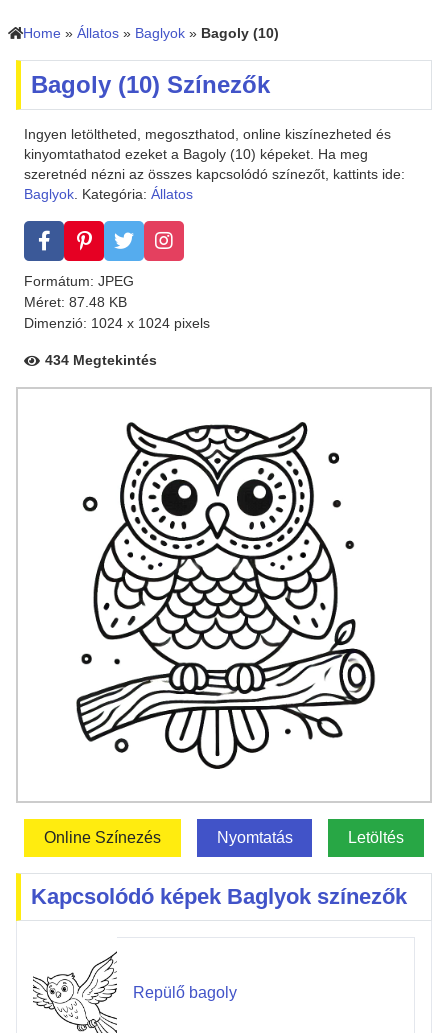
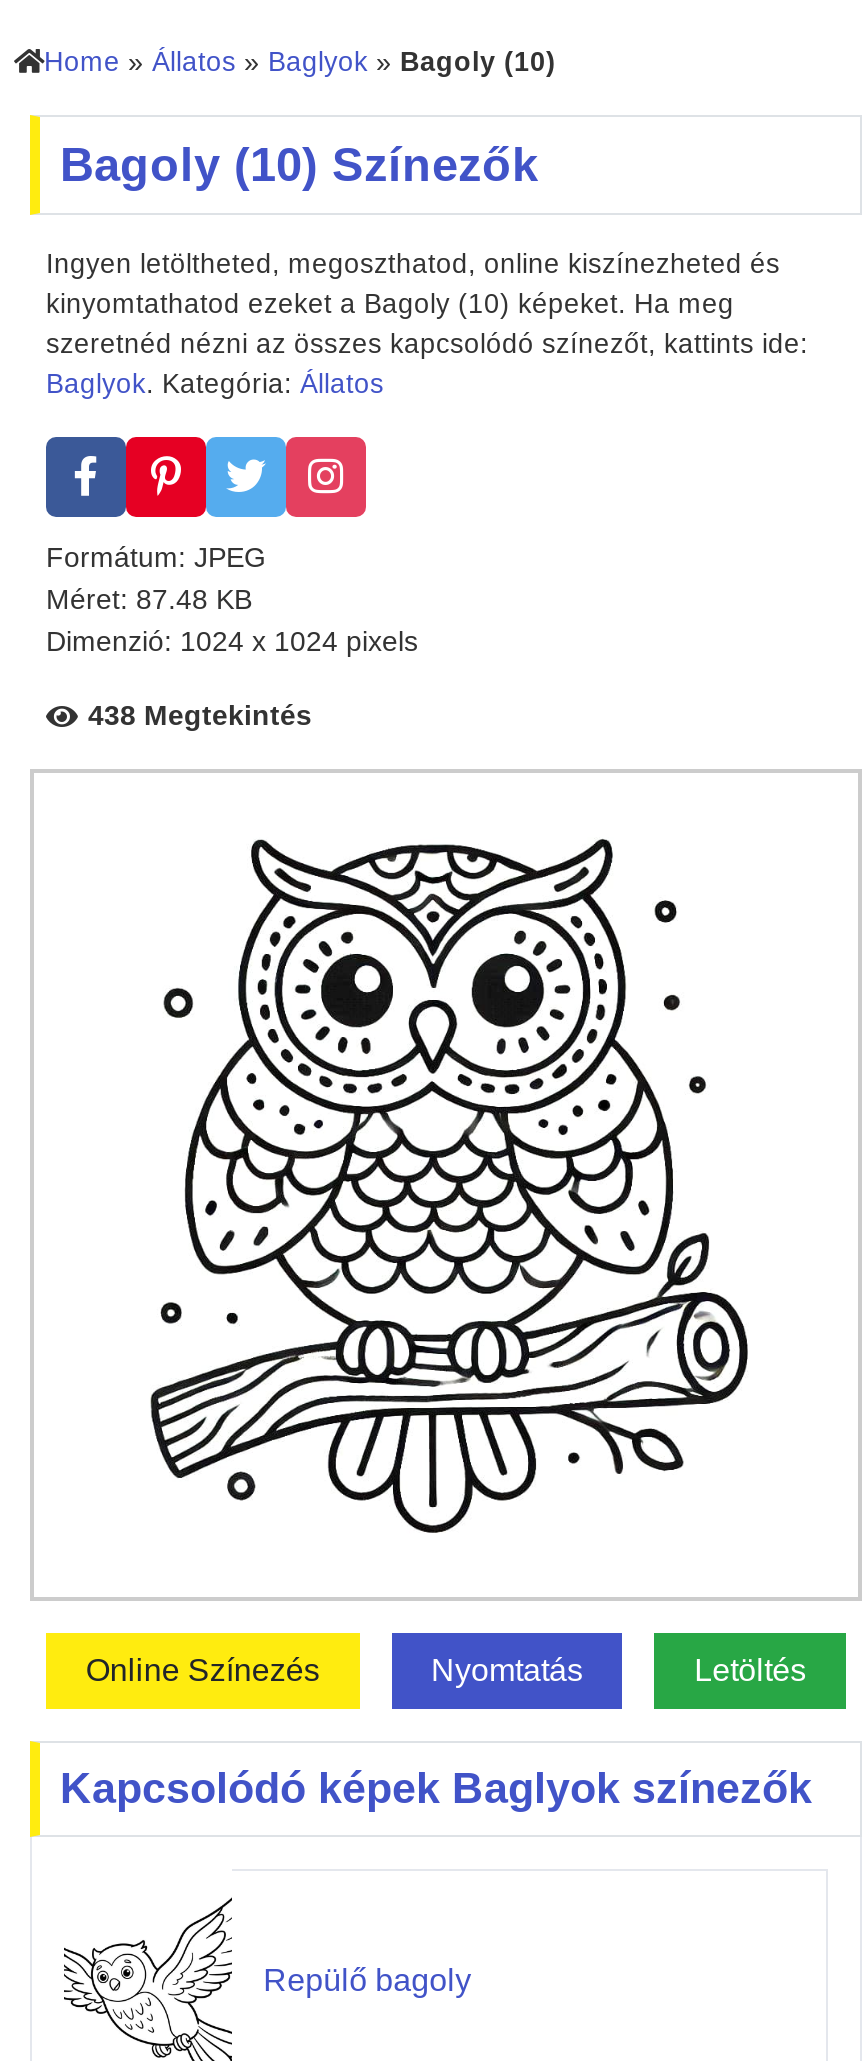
[45,352,157,368] 434 Megtekintés -> [88,699,312,731] 438 Megtekintés

